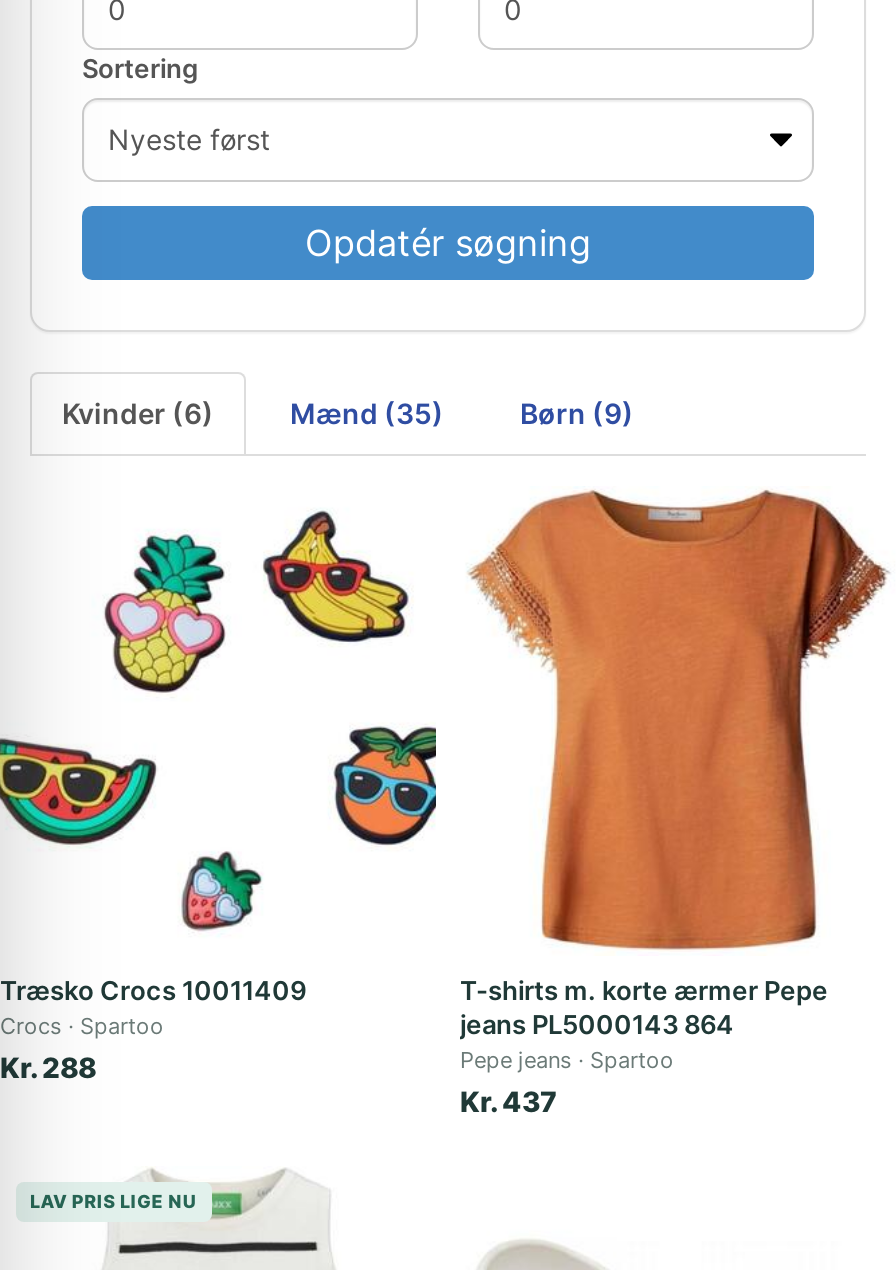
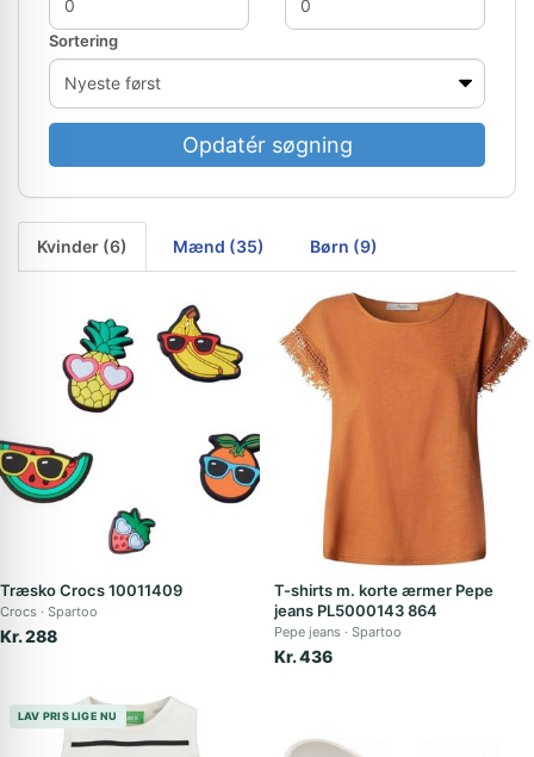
[460,1084,556,1118] Kr. 437 -> [274,646,333,666] Kr. 436

